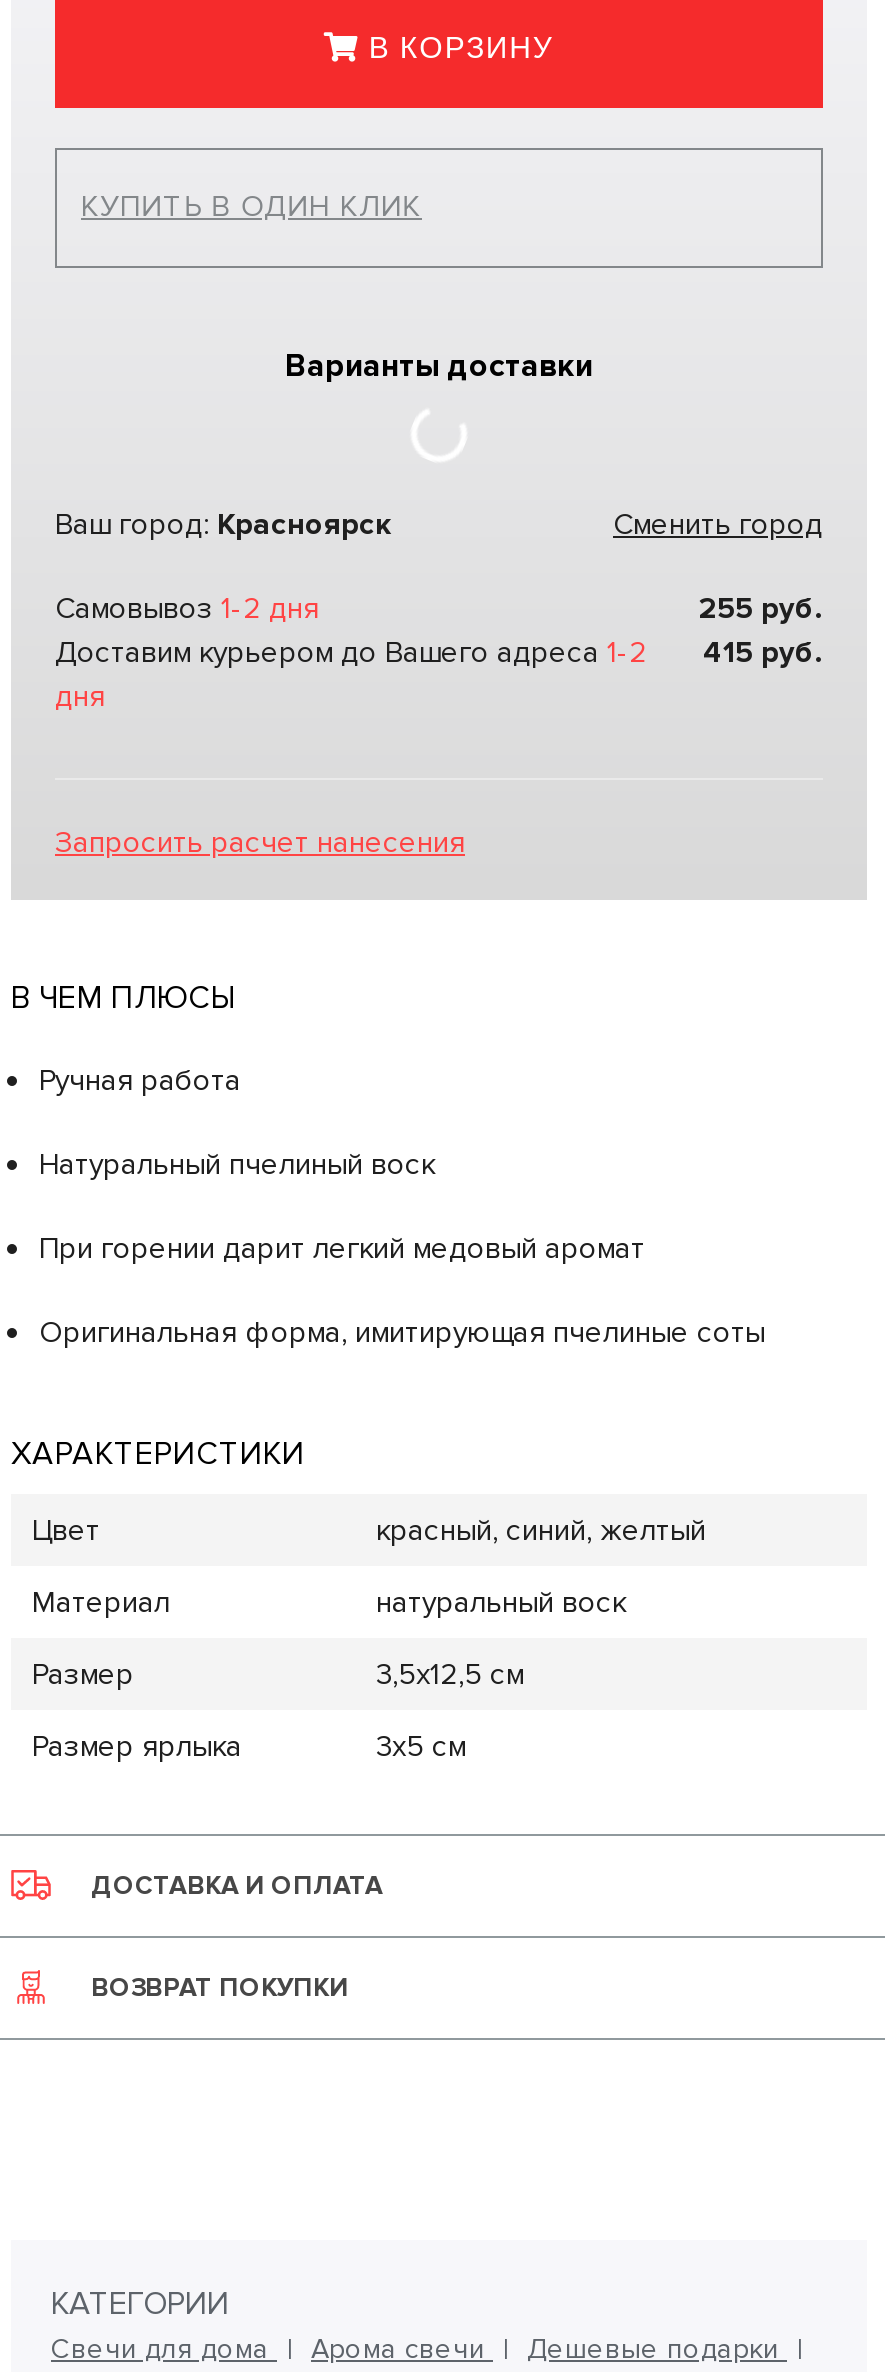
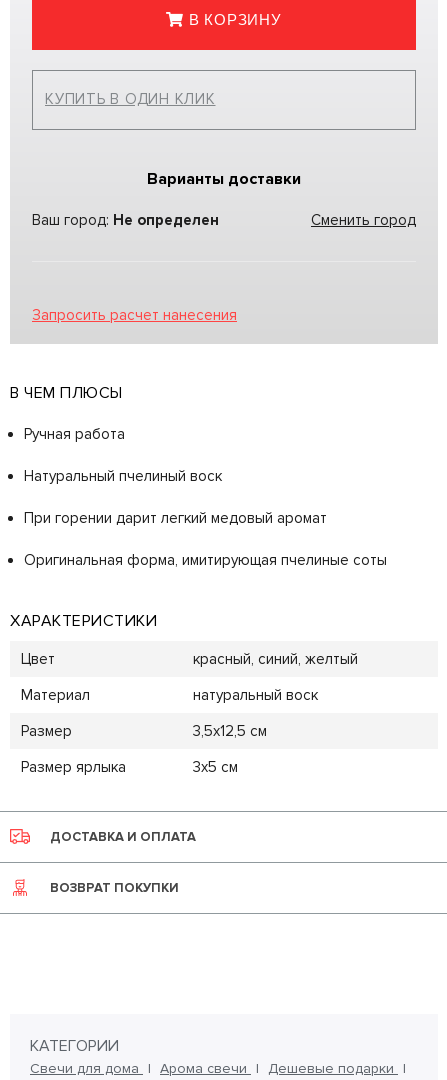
[55,506,391,542] Ваш город: Красноярск -> [32,211,219,229] Ваш город: Не определен
[55,590,823,714] Самовывоз 1-2 дня | 255 руб. | Доставим курьером до Вашего адреса 1-2 | дня -> none
[703,634,823,670] 415 руб. -> none

